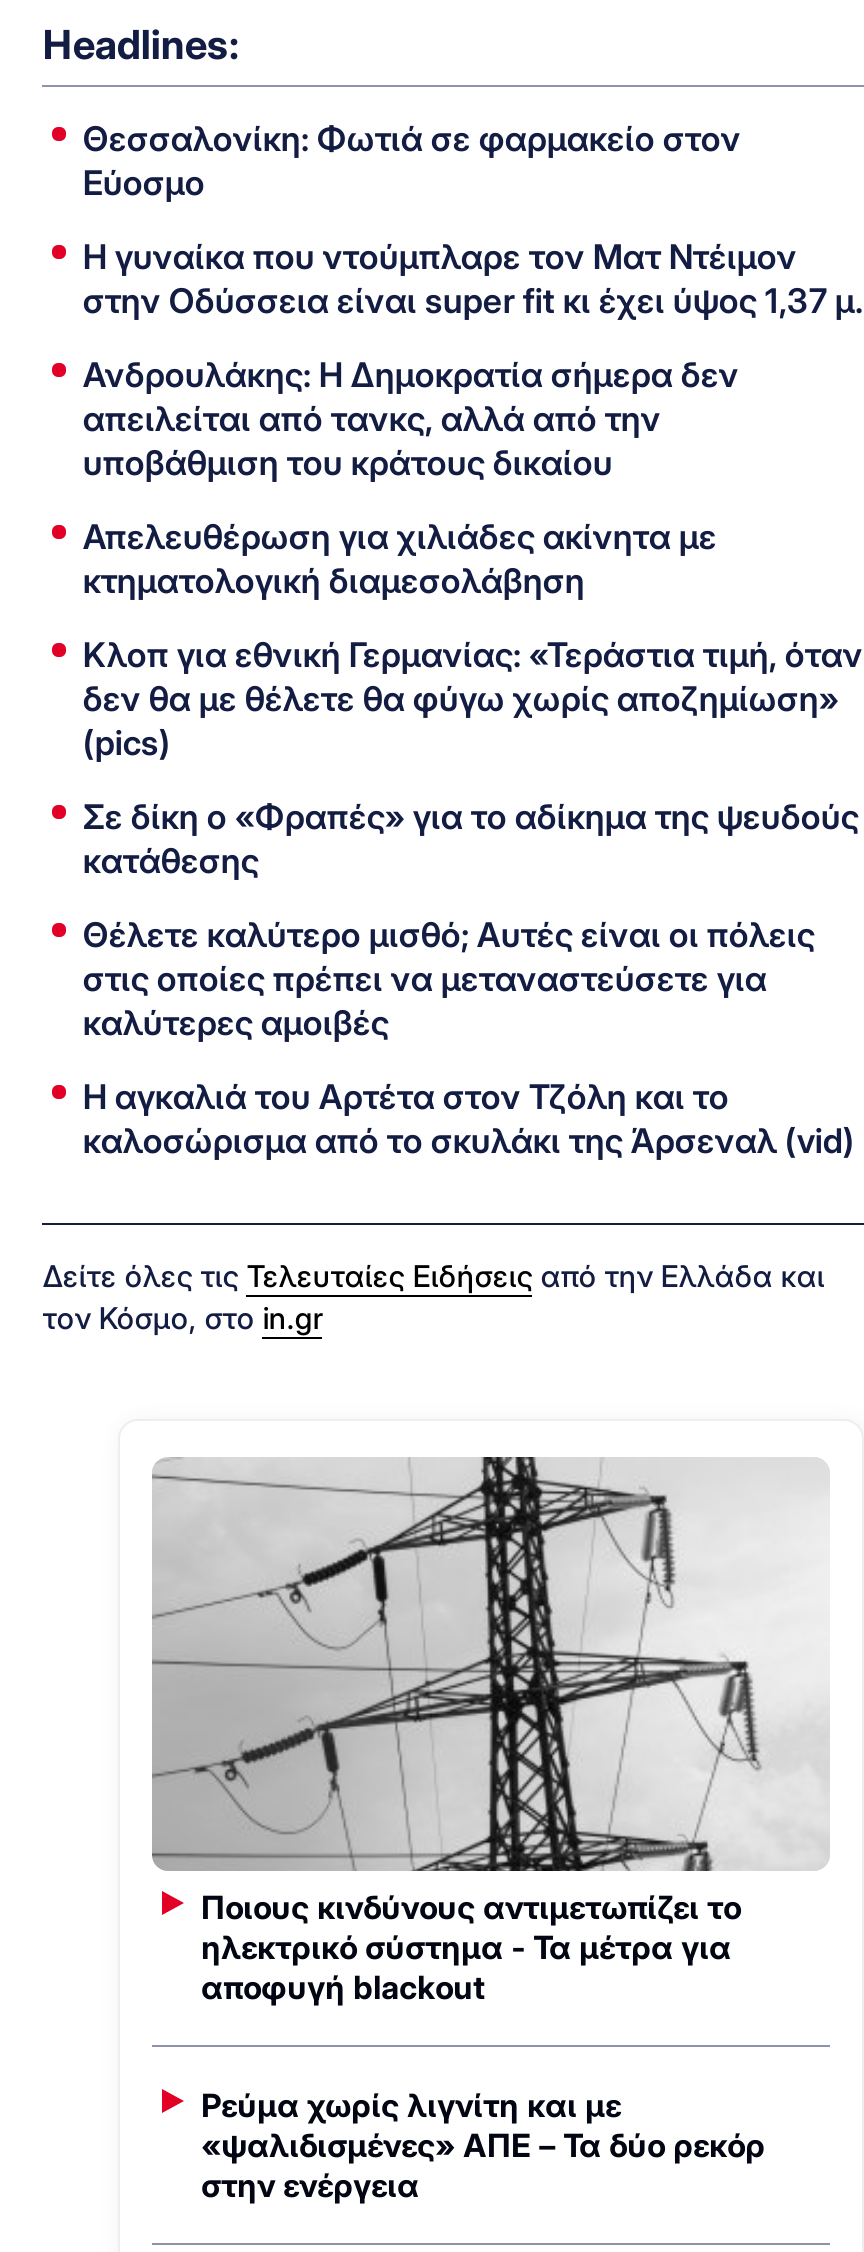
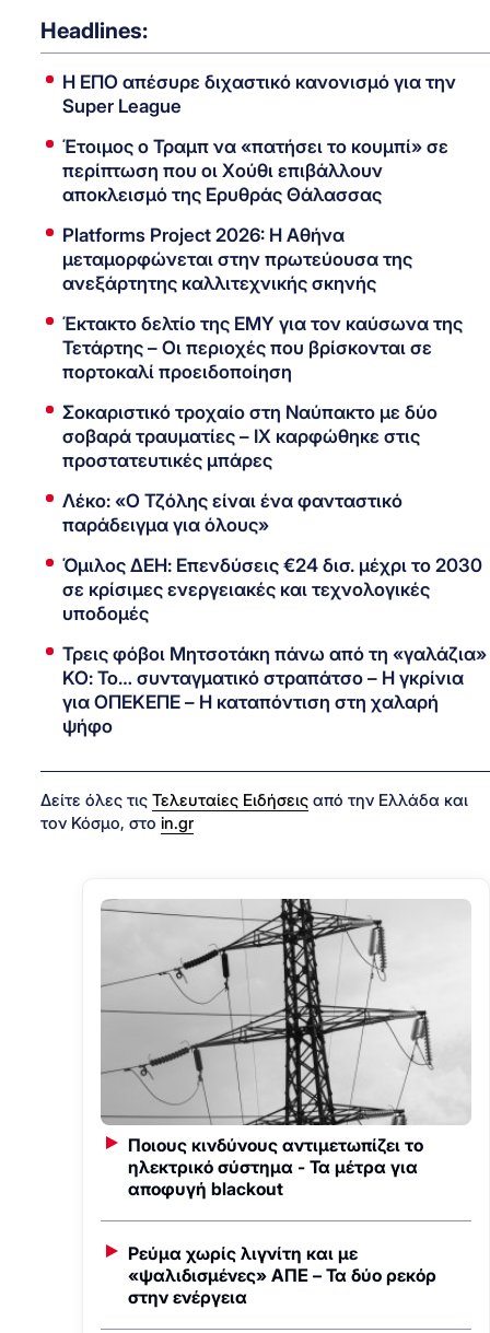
[83,118,741,202] Θεσσαλονίκη: Φωτιά σε φαρμακείο στον | Εύοσμο -> [63,71,456,117] Η ΕΠΟ απέσυρε διχαστικό κανονισμό για την | Super League
[83,236,863,320] Η γυναίκα που ντούμπλαρε τον Ματ Ντέιμον | στην Οδύσσεια είναι super fit κι έχει ύψος 1,37 μ. -> [63,135,449,205] Έτοιμος ο Τραμπ να «πατήσει το κουμπί» σε | περίπτωση που οι Χούθι επιβάλλουν | αποκλεισμό της Ερυθράς Θάλασσας
[83,354,739,482] Ανδρουλάκης: Η Δημοκρατία σήμερα δεν | απειλείται από τανκς, αλλά από την | υποβάθμιση του κράτους δικαίου -> [63,224,413,294] Platforms Project 2026: Η Αθήνα | μεταμορφώνεται στην πρωτεύουσα της | ανεξάρτητης καλλιτεχνικής σκηνής
[83,516,717,600] Απελευθέρωση για χιλιάδες ακίνητα με | κτηματολογική διαμεσολάβηση -> [63,312,463,382] Έκτακτο δελτίο της ΕΜΥ για τον καύσωνα της | Τετάρτης – Οι περιοχές που βρίσκονται σε | πορτοκαλί προειδοποίηση
[83,634,863,762] Κλοπ για εθνική Γερμανίας: «Τεράστια τιμή, όταν | δεν θα με θέλετε θα φύγω χωρίς αποζημίωση» | (pics) -> [63,401,438,471] Σοκαριστικό τροχαίο στη Ναύπακτο με δύο | σοβαρά τραυματίες – ΙΧ καρφώθηκε στις | προστατευτικές μπάρες
[83,796,859,880] Σε δίκη ο «Φραπές» για το αδίκημα της ψευδούς | κατάθεσης -> [63,490,403,535] Λέκο: «Ο Τζόλης είναι ένα φανταστικό | παράδειγμα για όλους»
[83,914,815,1042] Θέλετε καλύτερο μισθό; Αυτές είναι οι πόλεις | στις οποίες πρέπει να μεταναστεύσετε για | καλύτερες αμοιβές -> [63,554,483,624] Όμιλος ΔΕΗ: Επενδύσεις €24 δισ. μέχρι το 2030 | σε κρίσιμες ενεργειακές και τεχνολογικές | υποδομές
[83,1076,855,1160] Η αγκαλιά του Αρτέτα στον Τζόλη και το | καλοσώρισμα από το σκυλάκι της Άρσεναλ (vid) -> [63,643,487,737] Τρεις φόβοι Μητσοτάκη πάνω από τη «γαλάζια» | ΚΟ: Το… συνταγματικό στραπάτσο – Η γκρίνια | για ΟΠΕΚΕΠΕ – Η καταπόντιση στη χαλαρή | ψήφο

